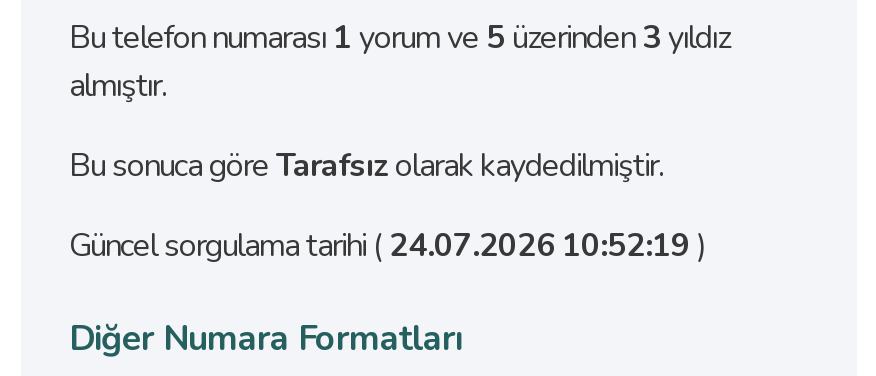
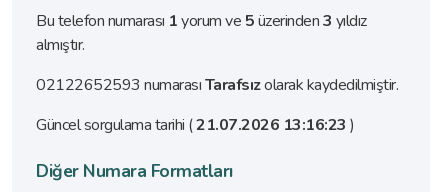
[69,144,663,188] Bu sonuca göre Tarafsız olarak kaydedilmiştir. -> [36,74,398,96] 02122652593 numarası Tarafsız olarak kaydedilmiştir.
[69,224,706,268] Güncel sorgulama tarihi (24.07.2026 10:52:19) -> [36,114,354,136] Güncel sorgulama tarihi (21.07.2026 13:16:23)

